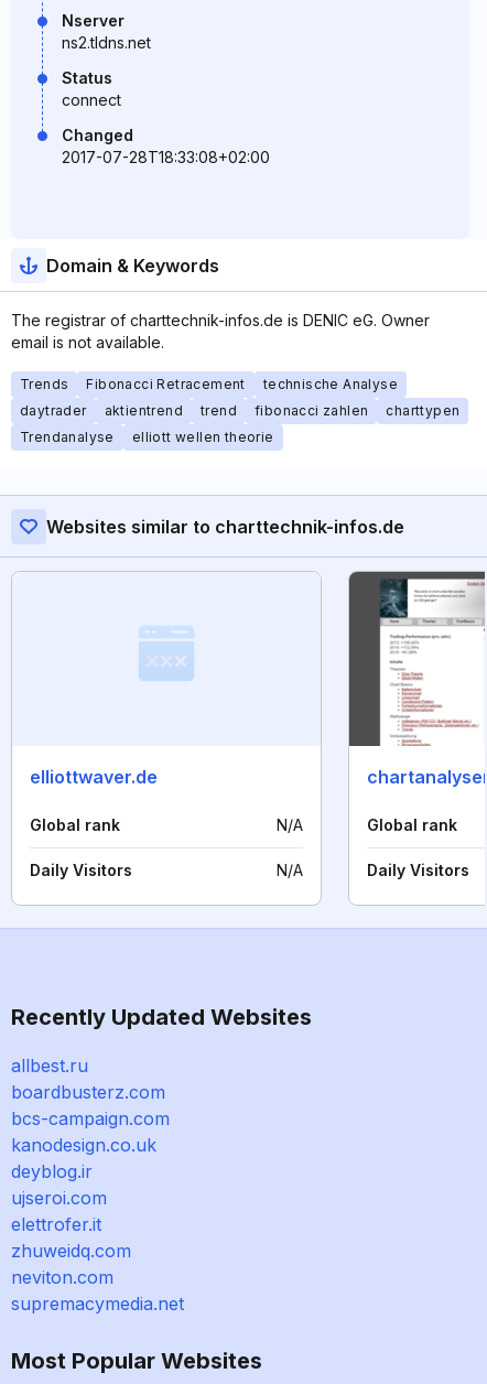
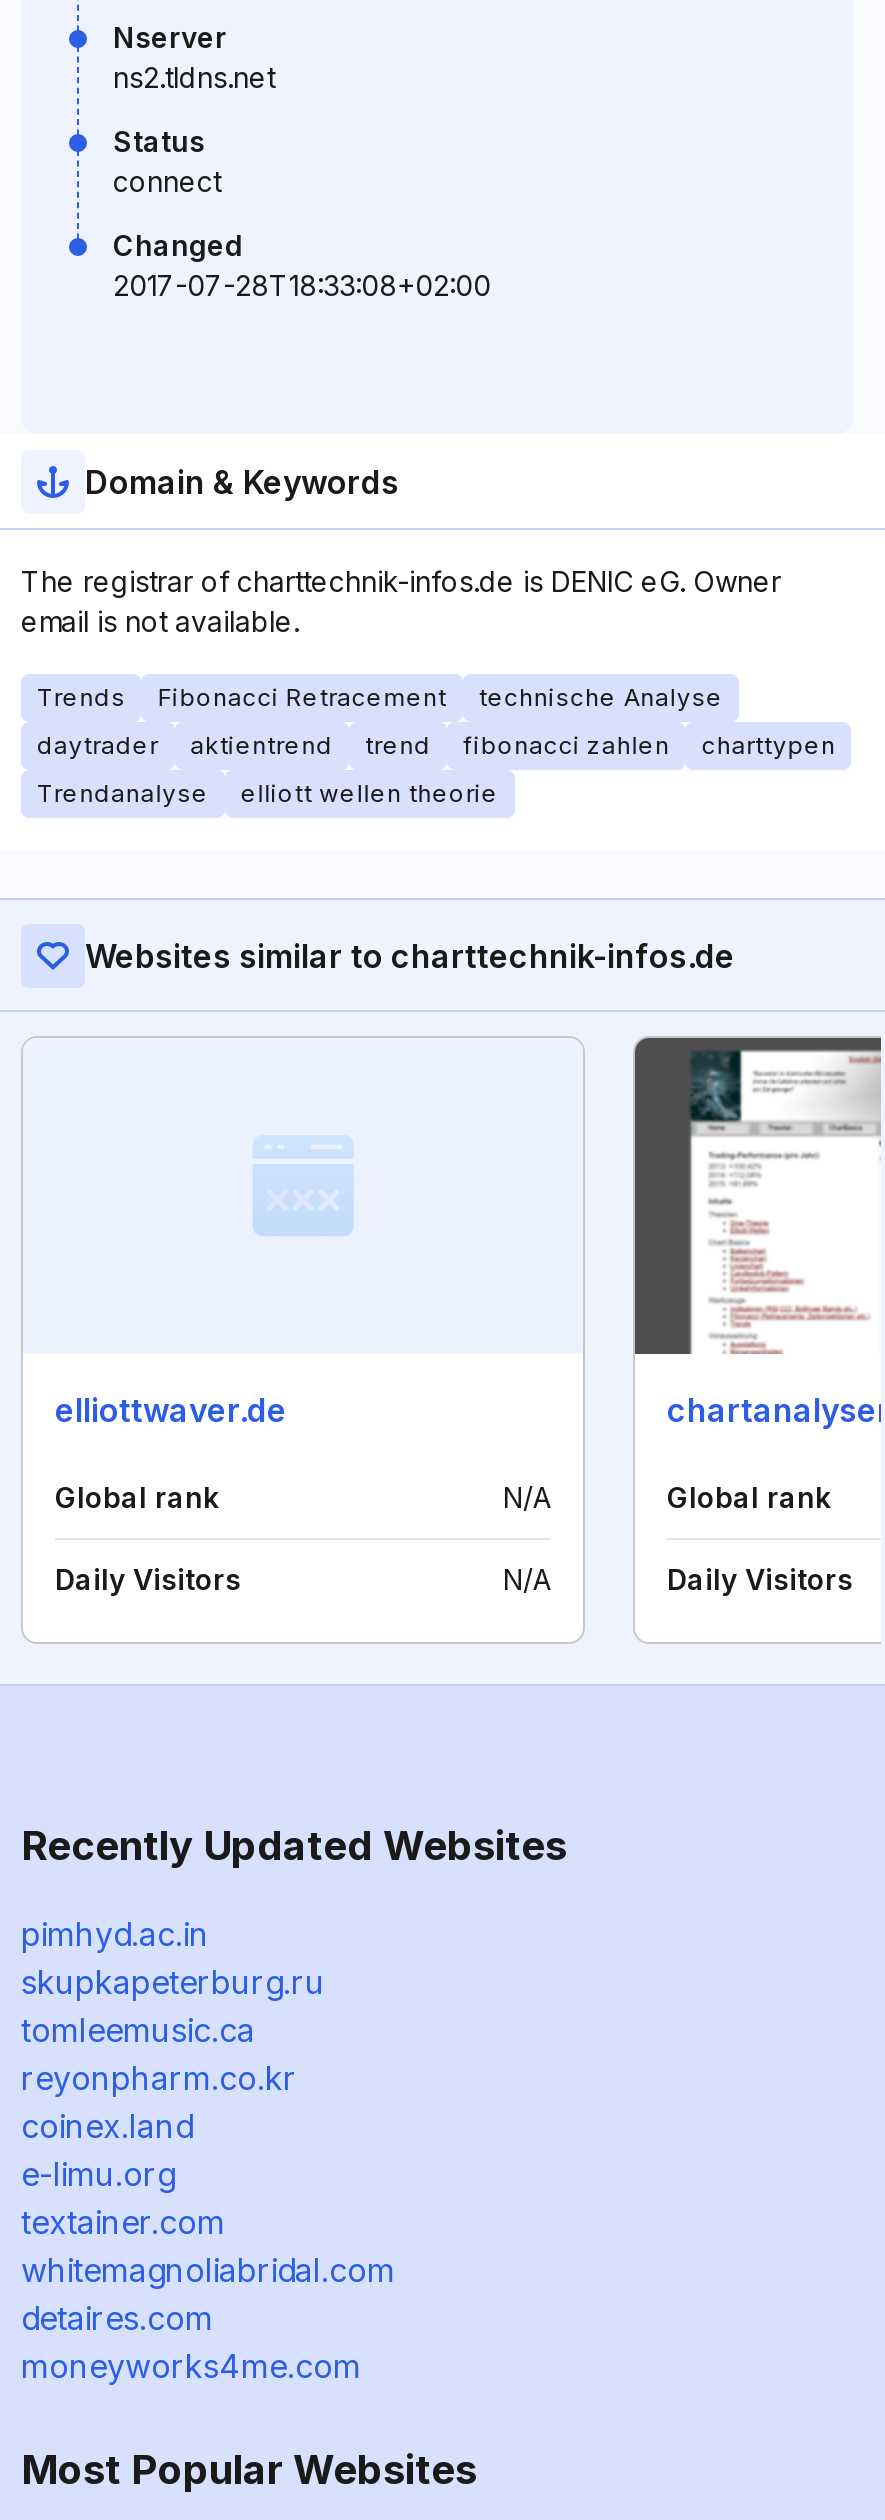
[11,1055,184,1315] allbest.ru | boardbusterz.com | bcs-campaign.com | kanodesign.co.uk | deyblog.ir | ujseroi.com | elettrofer.it | zhuweidq.com | neviton.com | supremacymedia.net -> [21,1914,395,2386] pimhyd.ac.in | skupkapeterburg.ru | tomleemusic.ca | reyonpharm.co.kr | coinex.land | e-limu.org | textainer.com | whitemagnoliabridal.com | detaires.com | moneyworks4me.com

